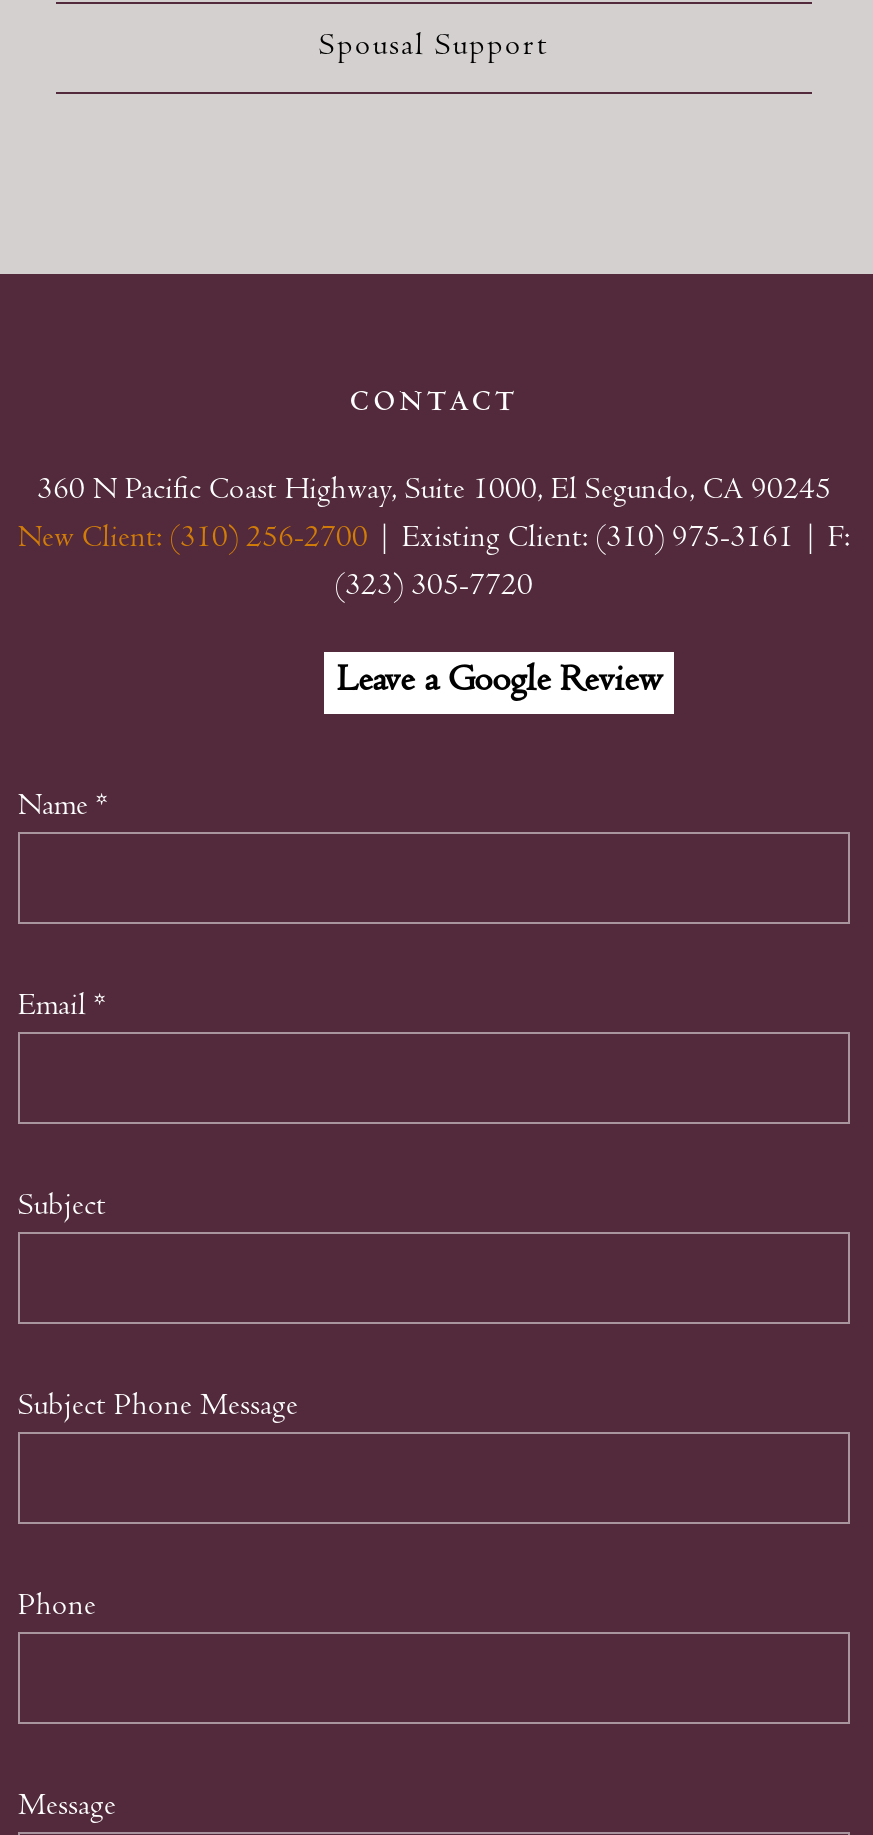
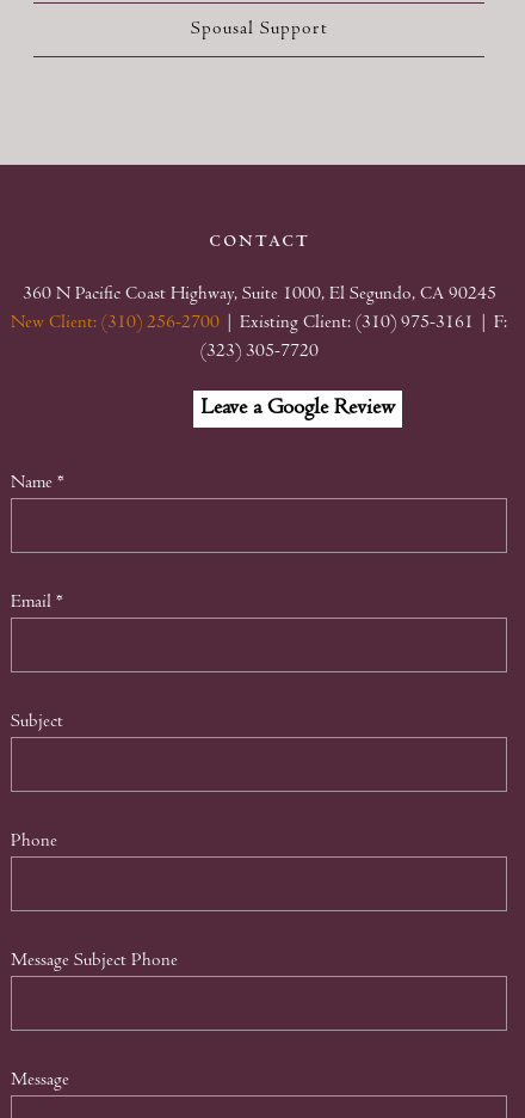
[18,1392,298,1424] Subject Phone Message -> none
moved [18,1592,96,1624] -> [11,833,57,852]: Phone
none -> [11,952,178,971] Message Subject Phone

